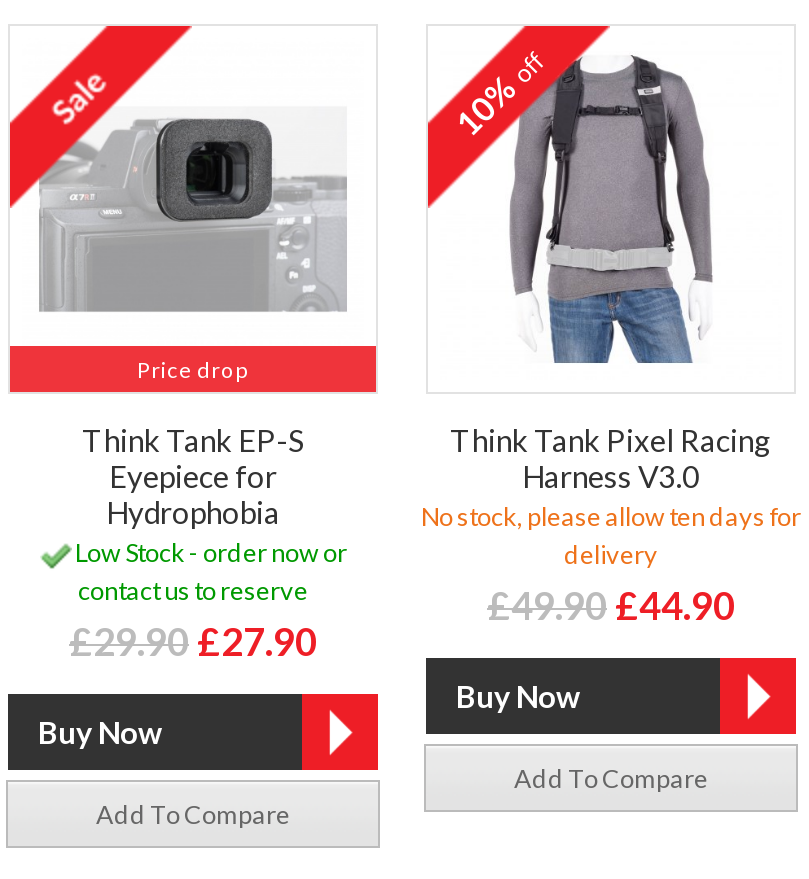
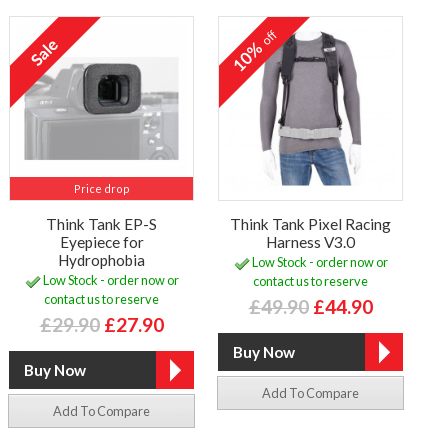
[421,501,801,571] No stock, please allow ten days for | delivery -> [249,254,387,289] Low Stock - order now or | contact us to reserve

